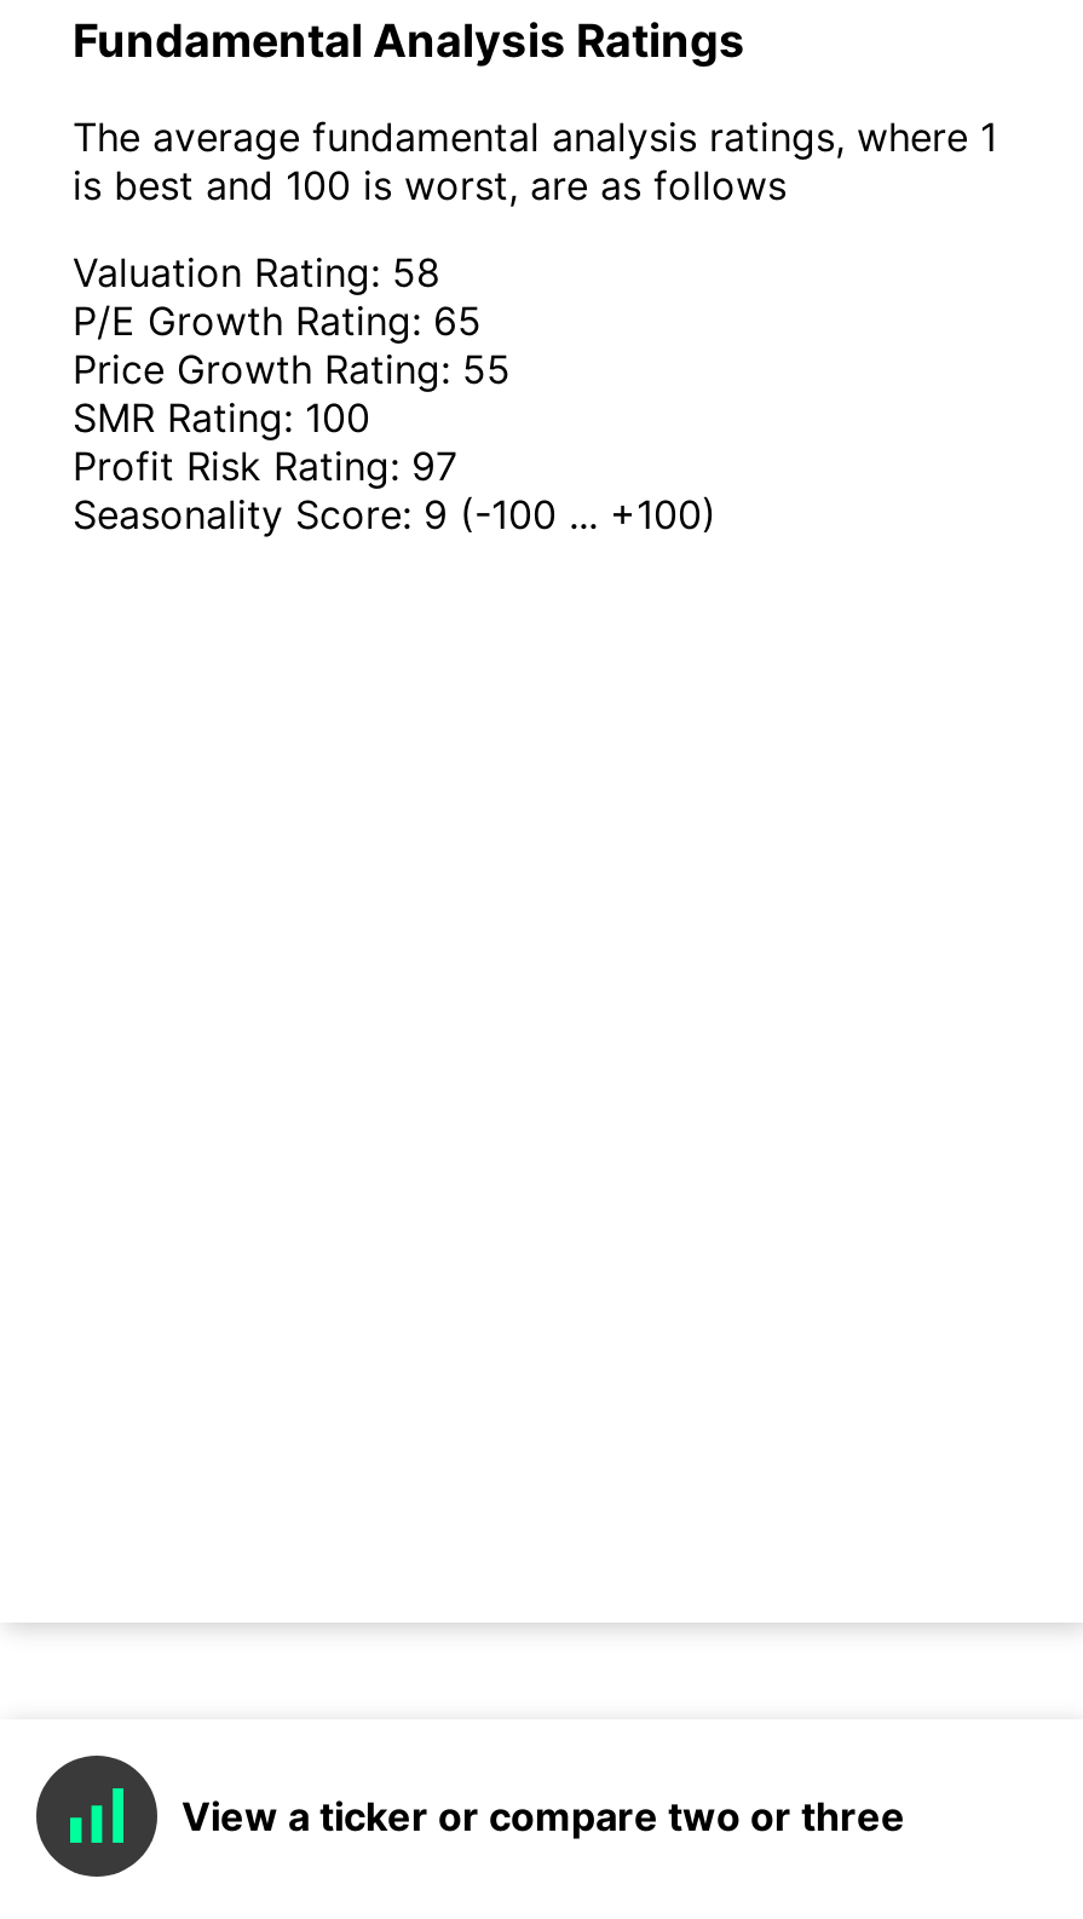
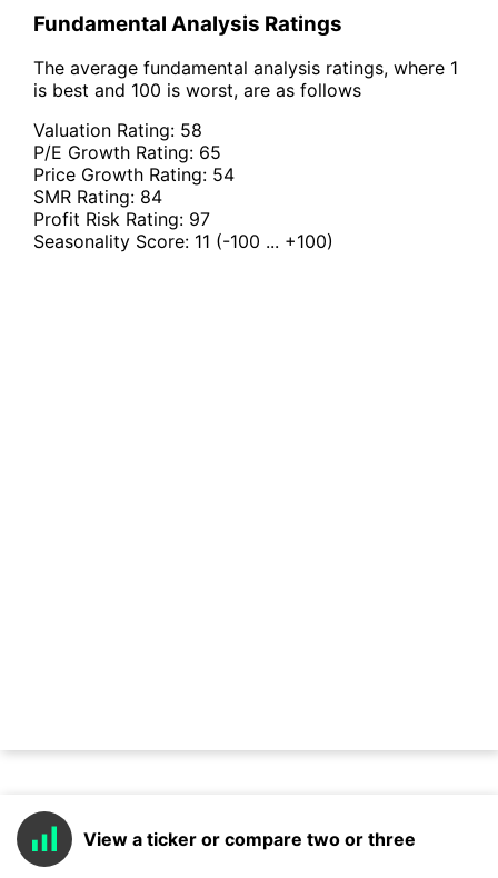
[73,346,511,394] Price Growth Rating: 55 -> [33,164,235,186] Price Growth Rating: 54
[73,394,370,443] SMR Rating: 100 -> [33,186,162,208] SMR Rating: 84
[73,491,716,539] Seasonality Score: 9 (-100 ... +100) -> [33,231,333,253] Seasonality Score: 11 (-100 ... +100)

